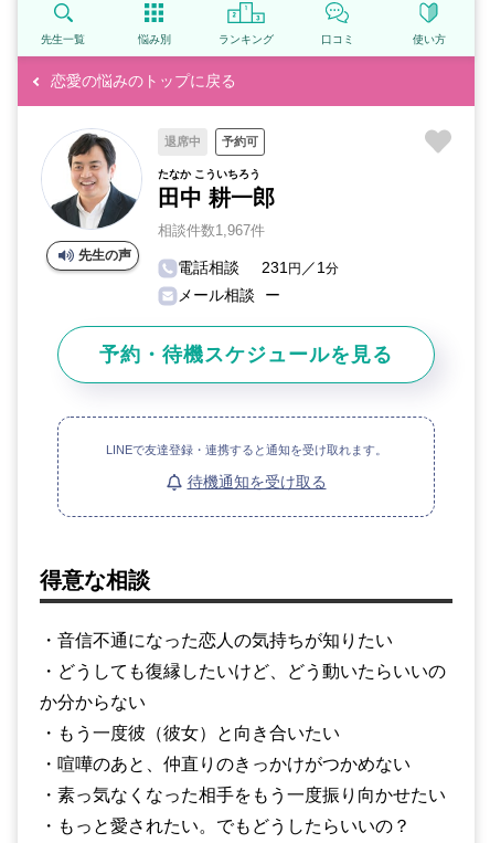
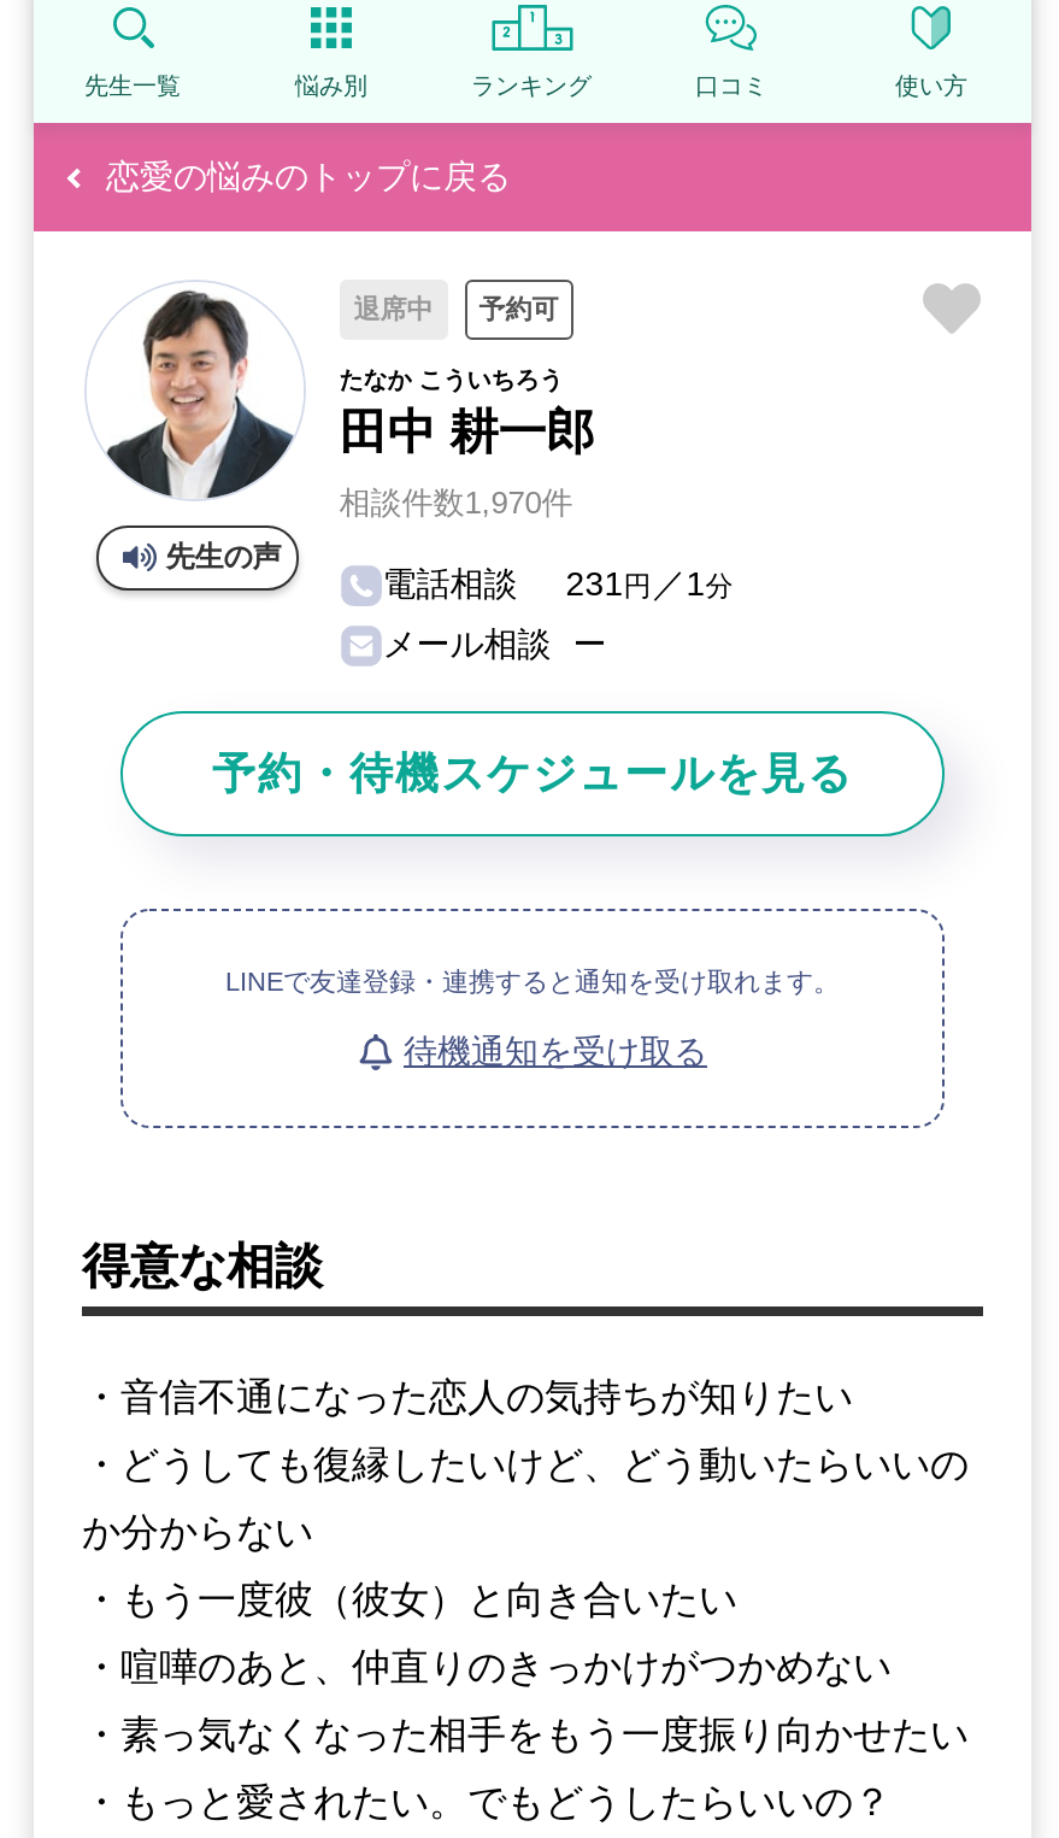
[157,222,265,239] 相談件数1,967件 -> [339,485,573,521] 相談件数1,970件

